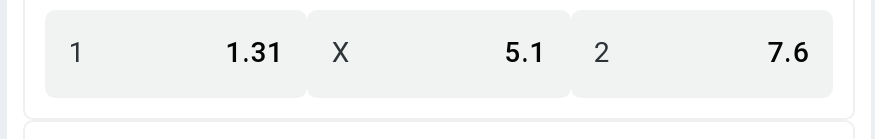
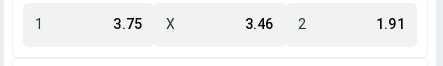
[226,36,350,68] 1.31 X -> [113,16,176,32] 3.75 X
[505,36,611,68] 5.1 2 -> [245,16,306,32] 3.46 2
[767,36,809,68] 7.6 -> [376,16,405,32] 1.91

